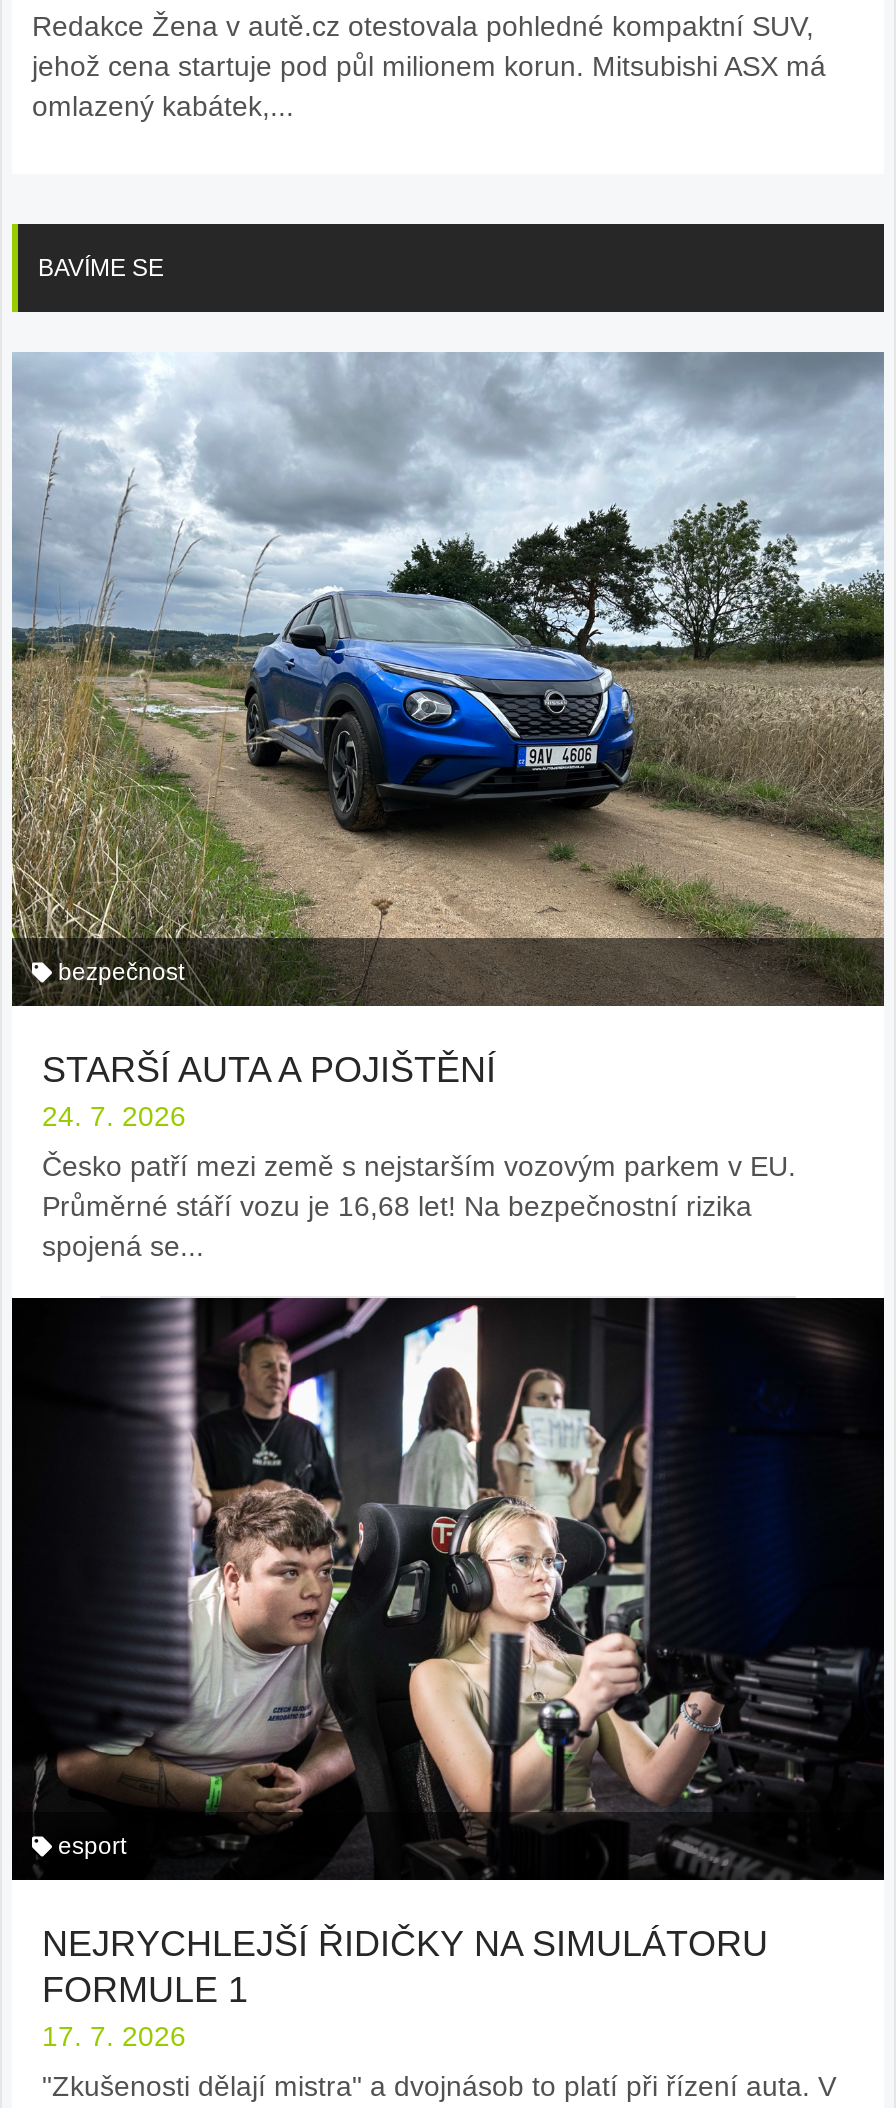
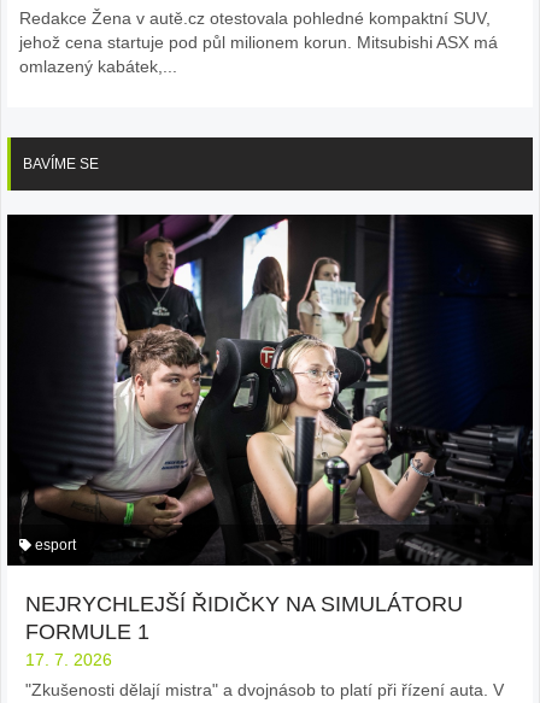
[10,352,886,1263] [image] | bezpečnost | STARŠÍ AUTA A POJIŠTĚNÍ | 24. 7. 2026 | Česko patří mezi země s nejstarším vozovým parkem v EU. | Průměrné stáří vozu je 16,68 let! Na bezpečnostní rizika | spojená se... -> none

